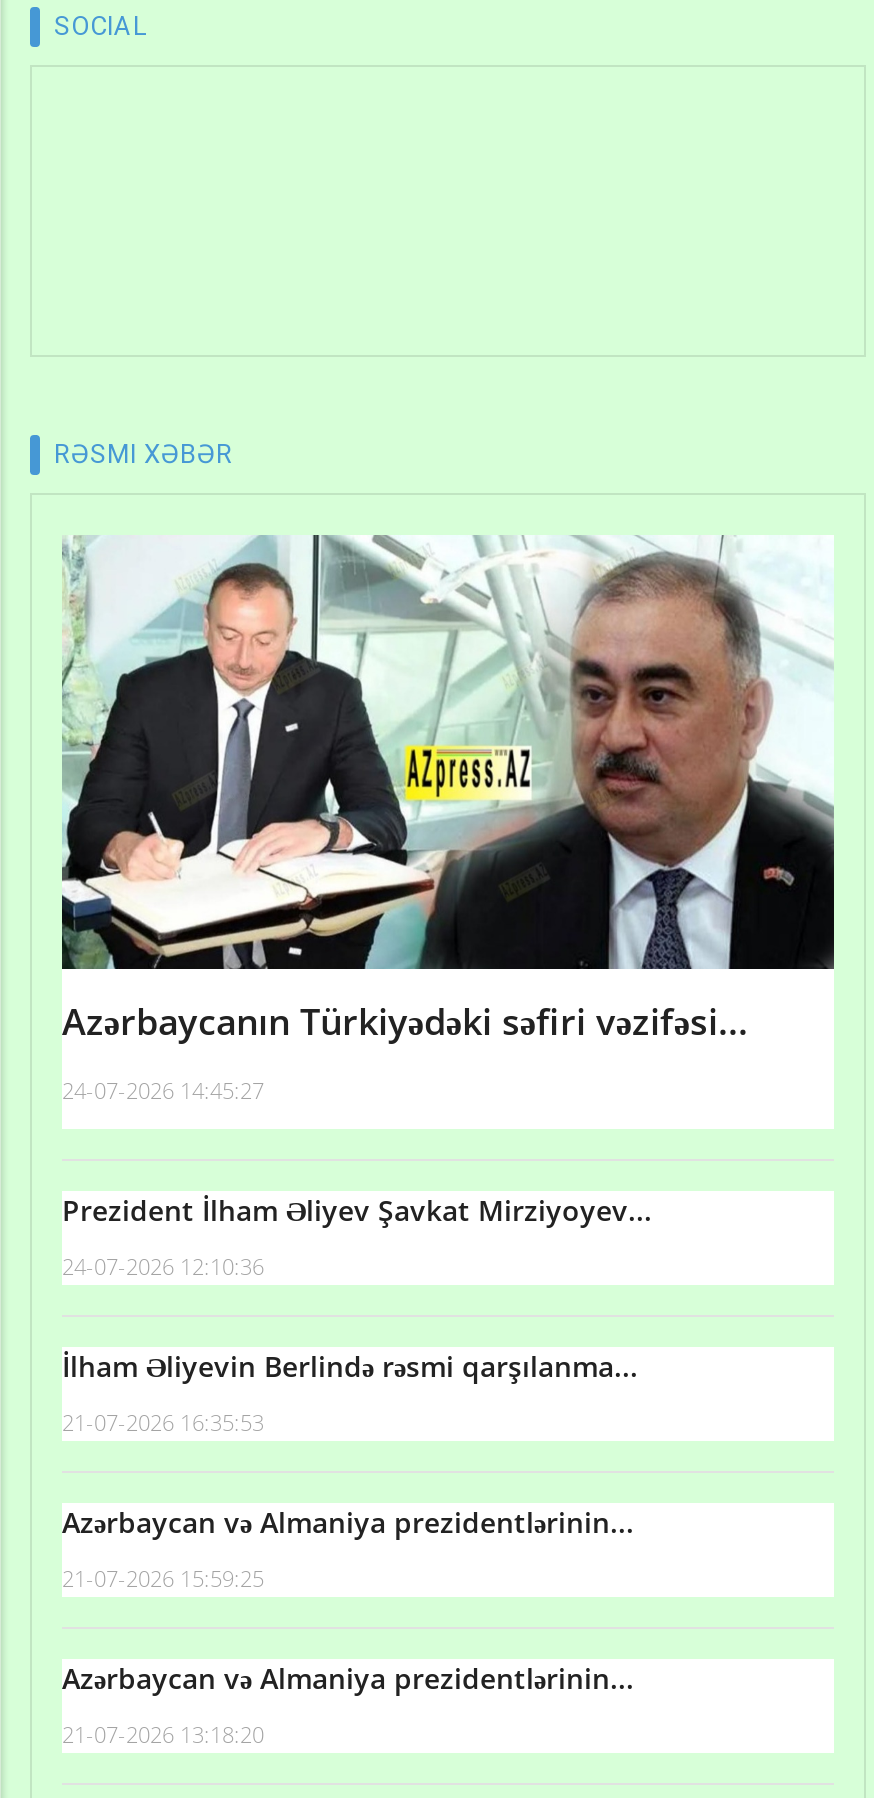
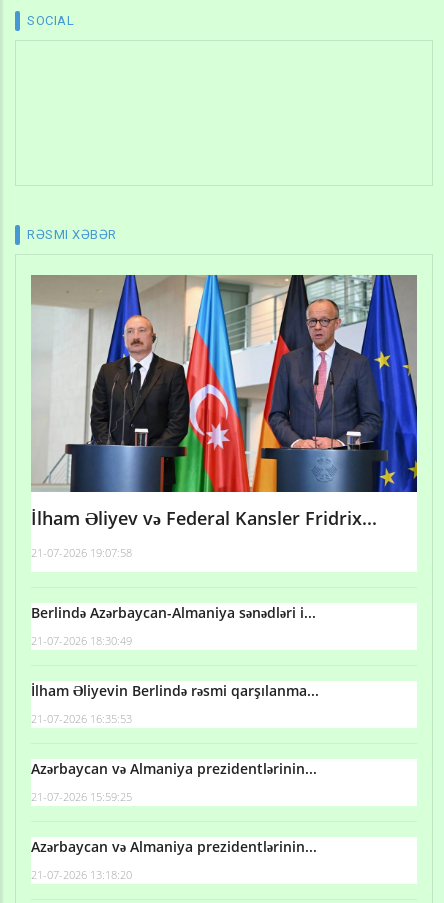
[60,535,836,1045] [image] | Azərbaycanın Türkiyədəki səfiri vəzifəsi... -> [31,274,418,530] [image] | İlham Əliyev və Federal Kansler Fridrix...
[62,1075,264,1105] 24-07-2026 14:45:27 -> [31,545,132,560] 21-07-2026 19:07:58
[62,1191,652,1229] Prezident İlham Əliyev Şavkat Mirziyoyev... -> [31,603,316,622] Berlində Azərbaycan-Almaniya sənədləri i...
[62,1251,264,1281] 24-07-2026 12:10:36 -> [31,633,132,648] 21-07-2026 18:30:49

